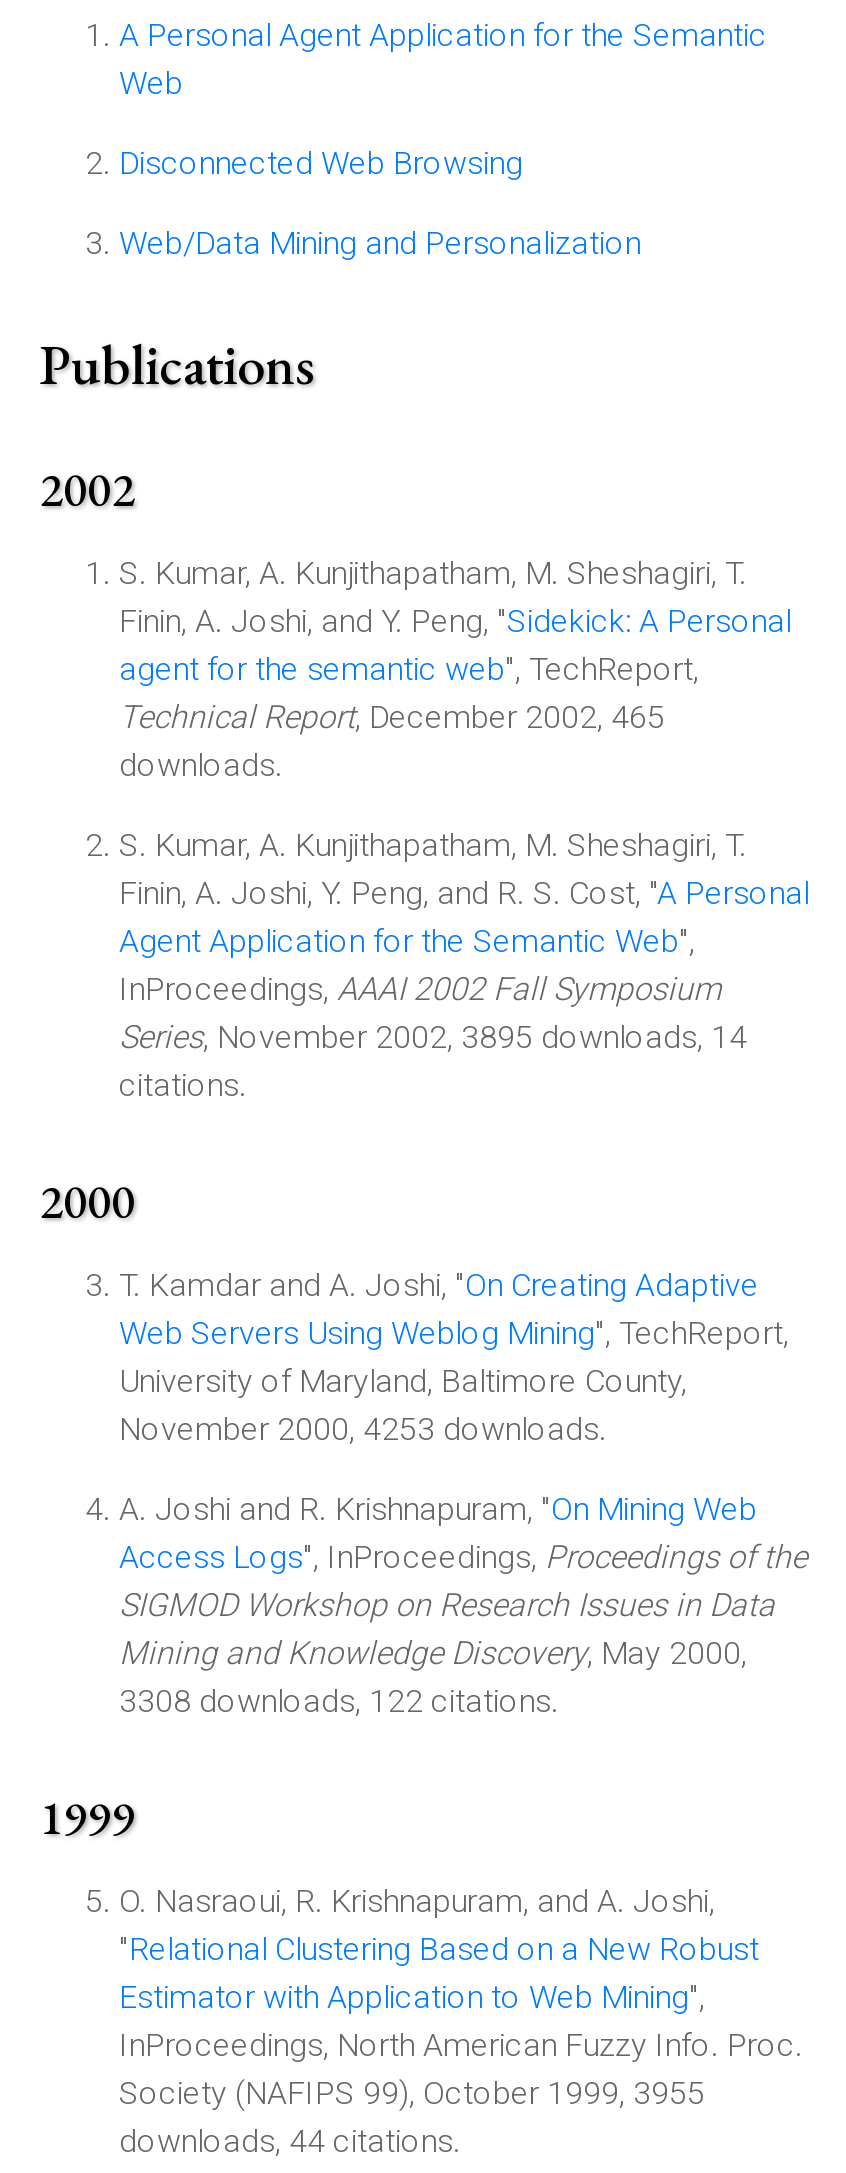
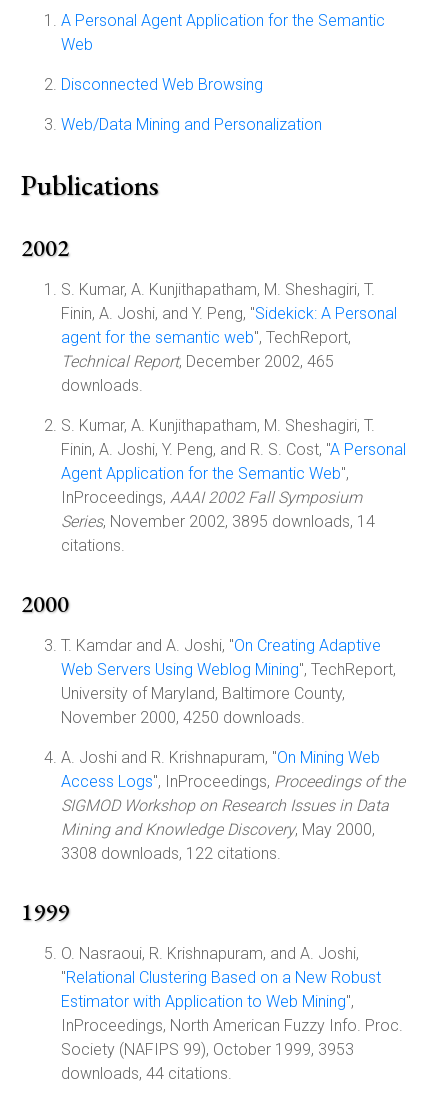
[119,1410,607,1448] November 2000, 4253 downloads. -> [61,708,305,727] November 2000, 4250 downloads.
[119,2074,705,2112] Society (NAFIPS 99), October 1999, 3955 -> [61,1040,354,1059] Society (NAFIPS 99), October 1999, 3953

